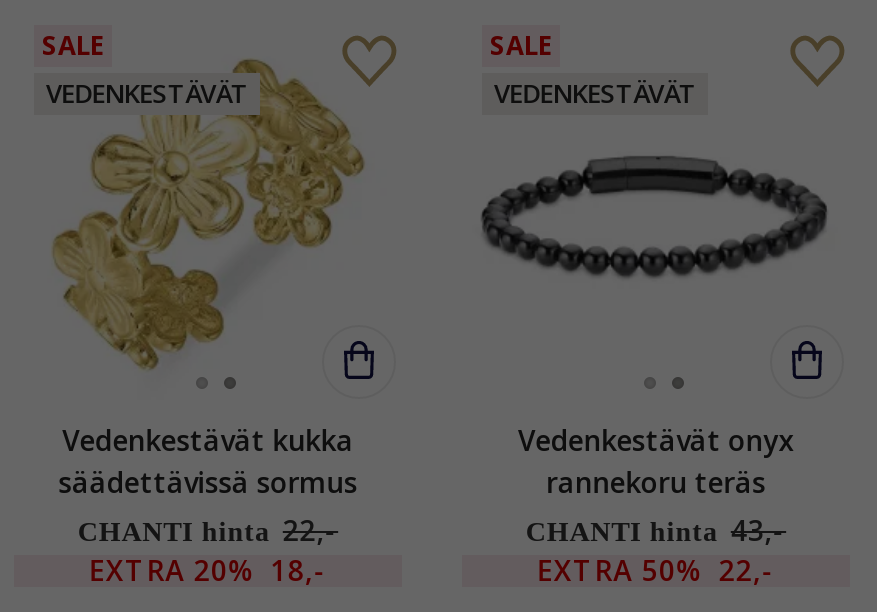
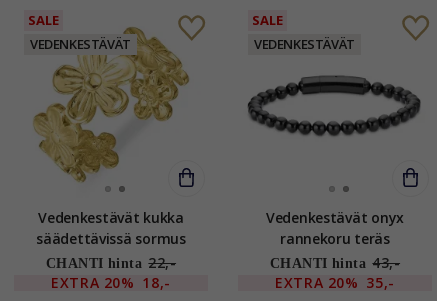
[537,552,775,590] EXTRA 50% 22,- -> [275,273,395,292] EXTRA 20% 35,-

